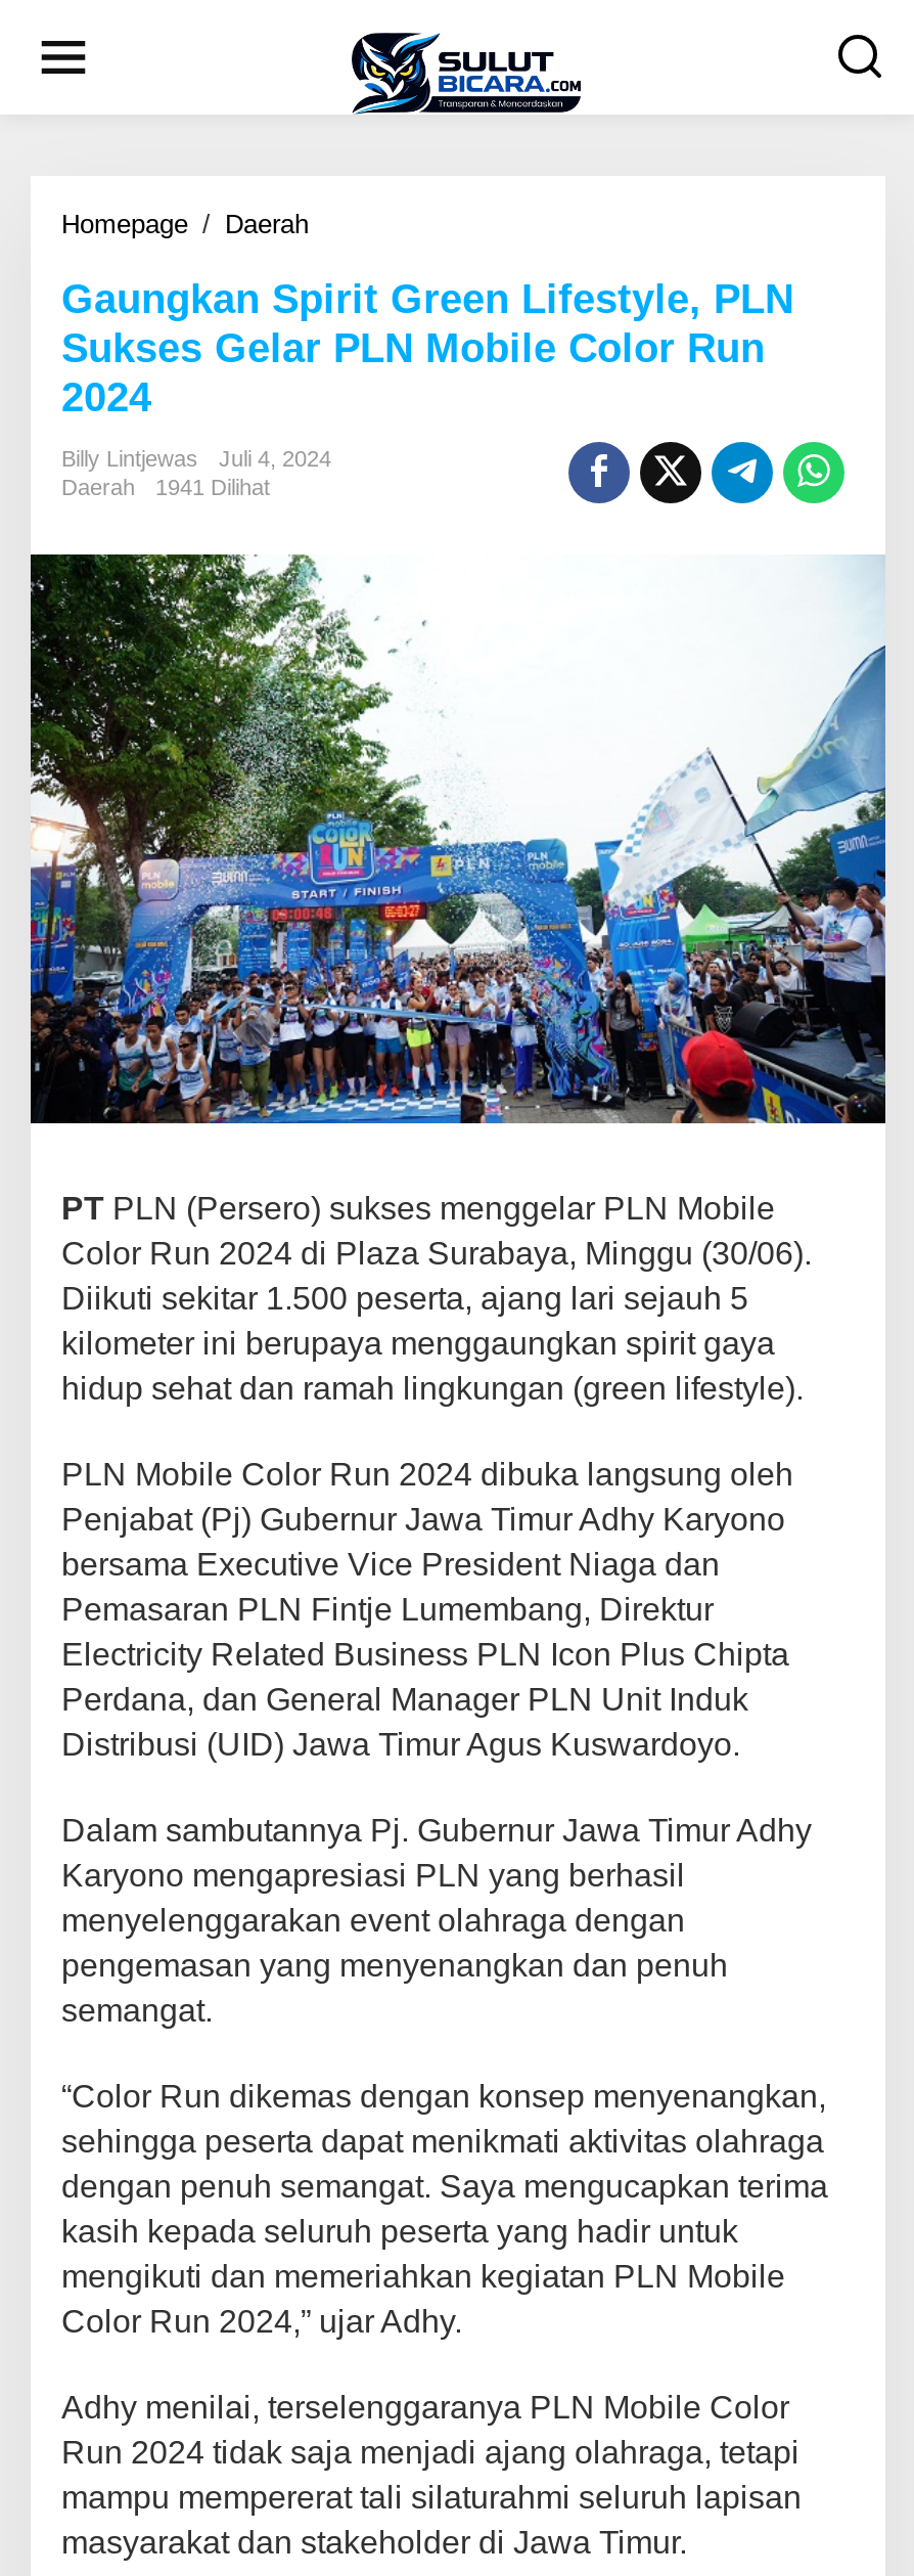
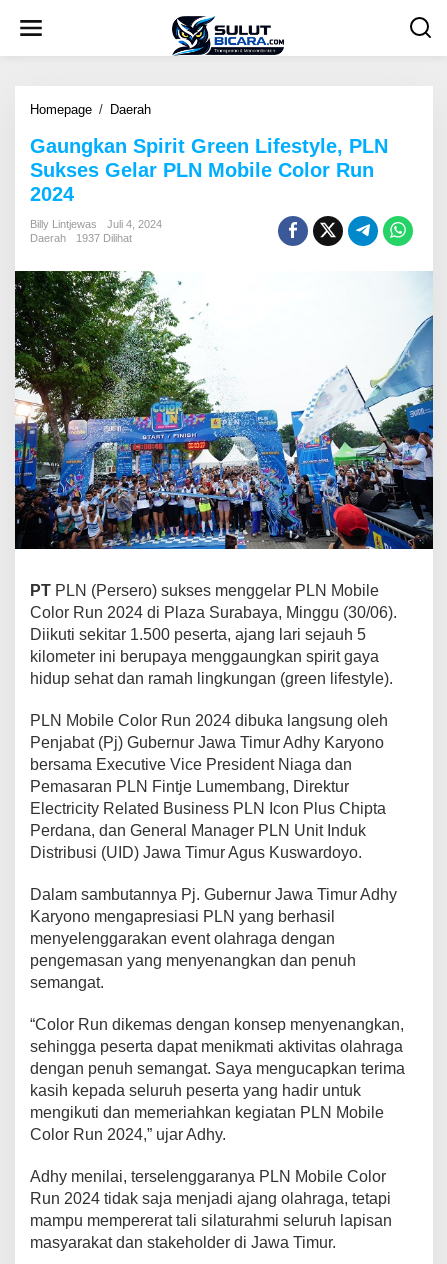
[155,475,270,499] 1941 Dilihat -> [76,232,132,244] 1937 Dilihat

